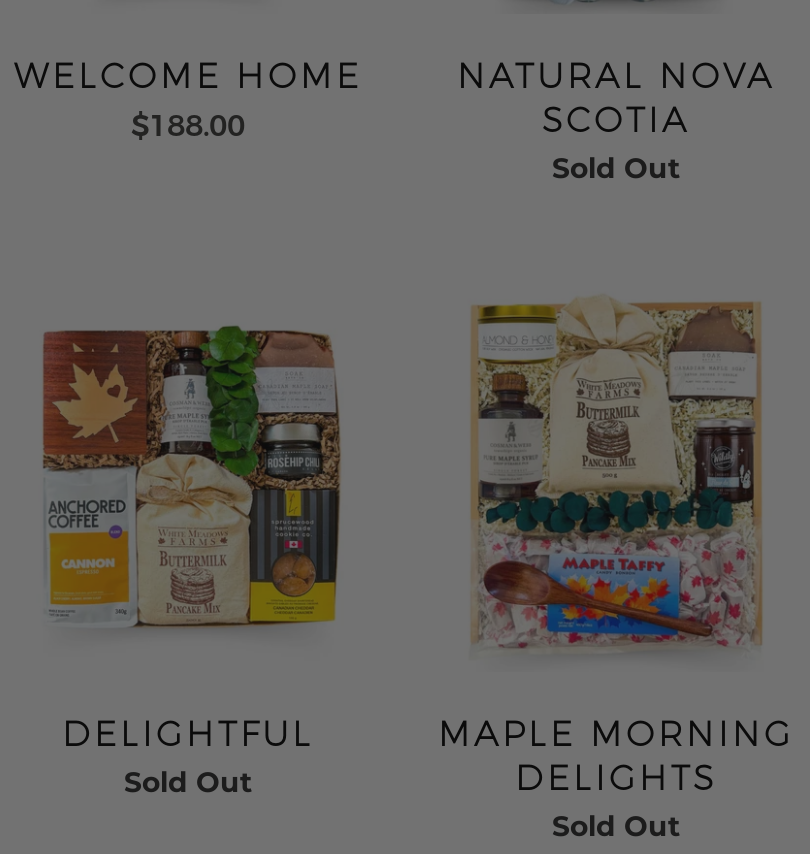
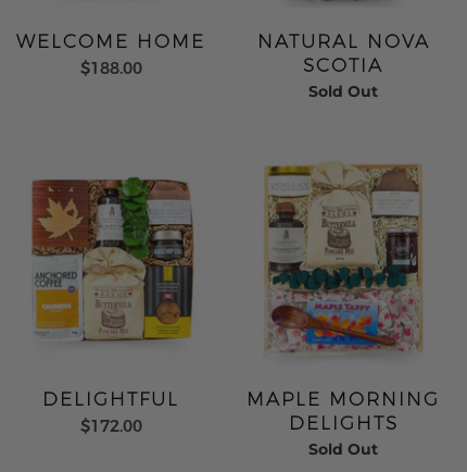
[124,764,252,800] Sold Out -> [80,415,142,436] $172.00

